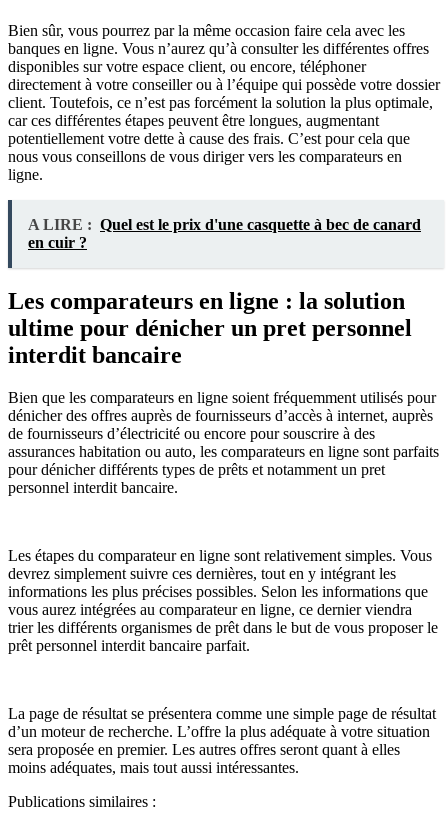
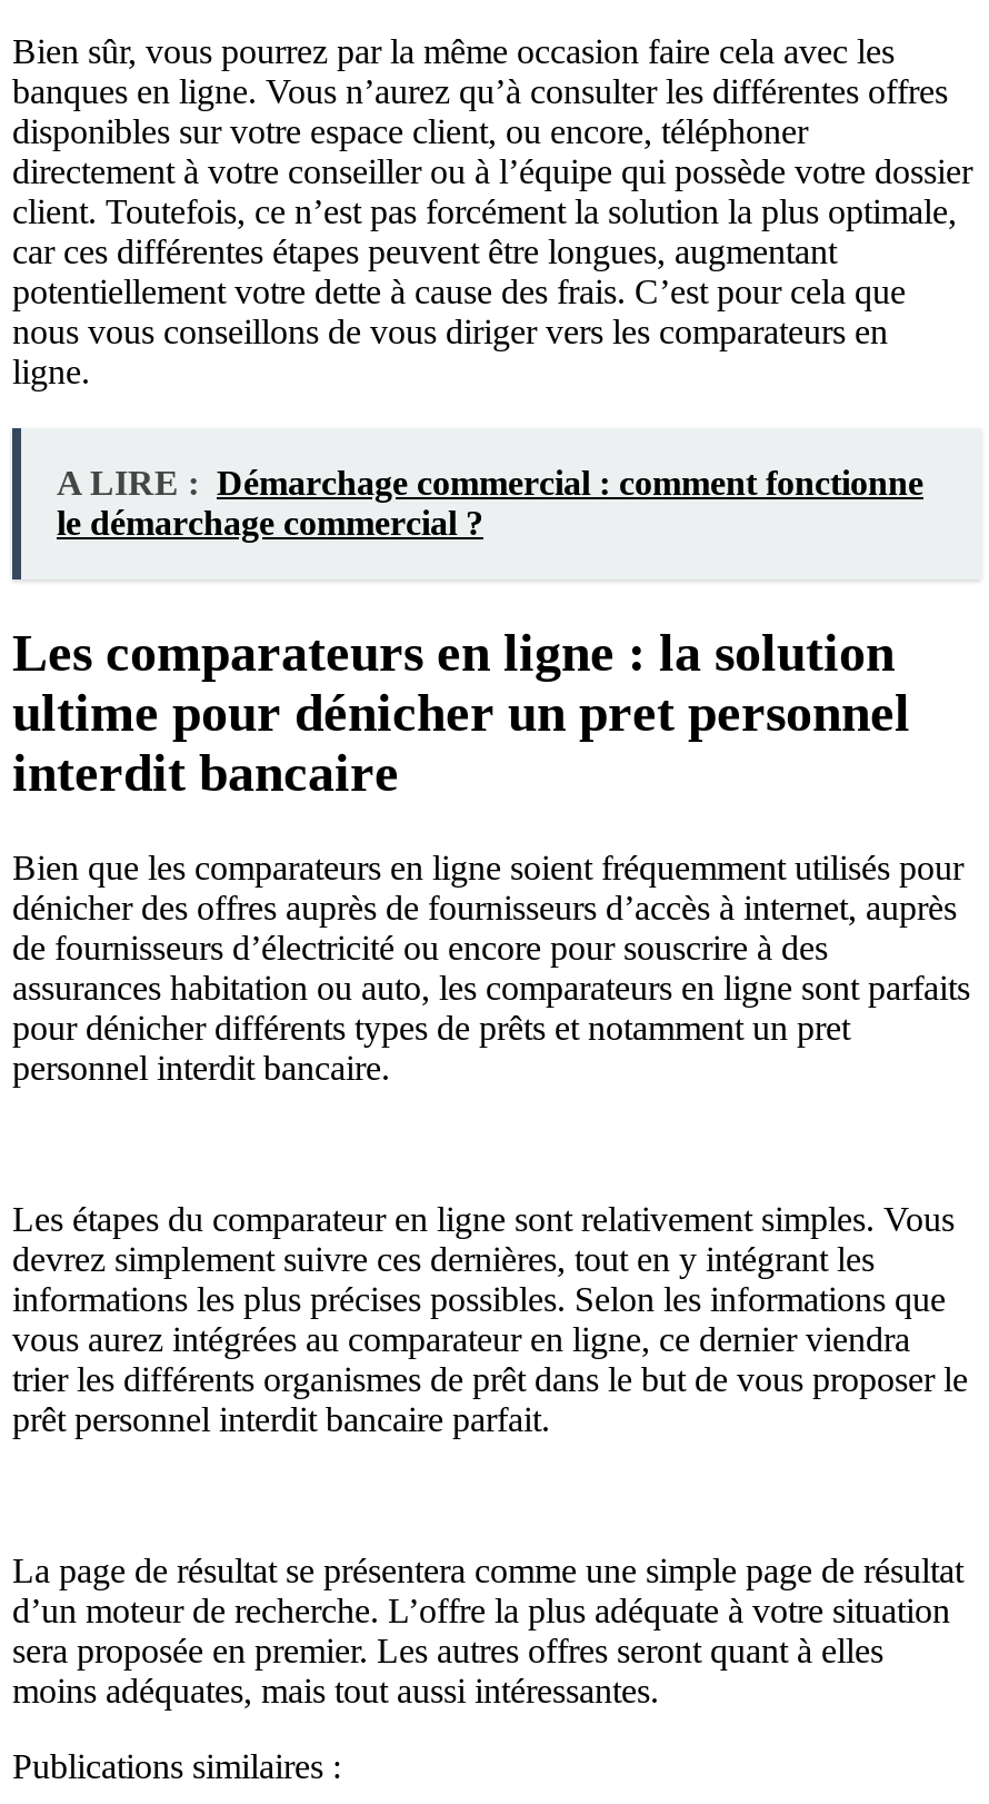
[28,216,421,251] A LIRE : Quel est le prix d'une casquette à bec de canard | en cuir ? -> [57,463,923,541] A LIRE : Démarchage commercial : comment fonctionne | le démarchage commercial ?

